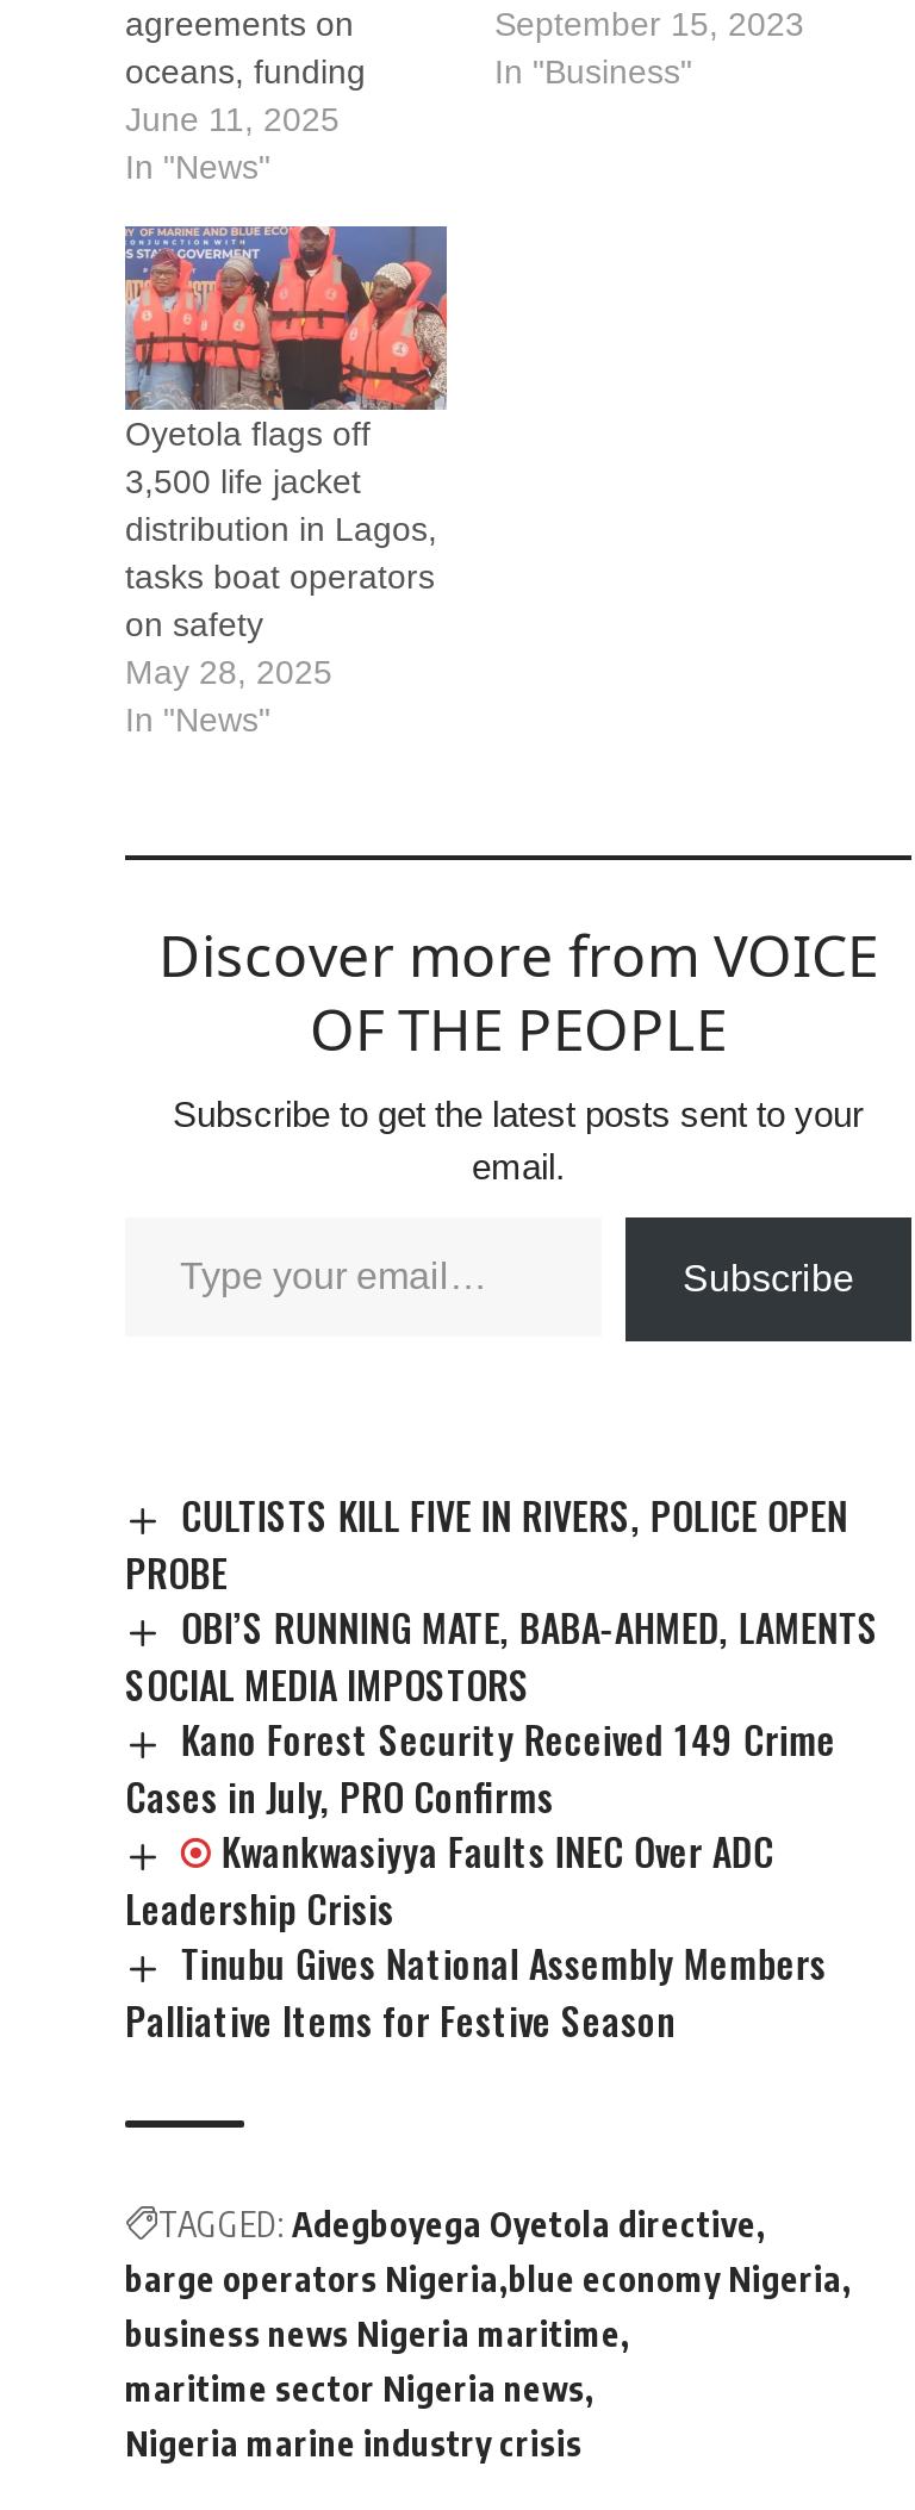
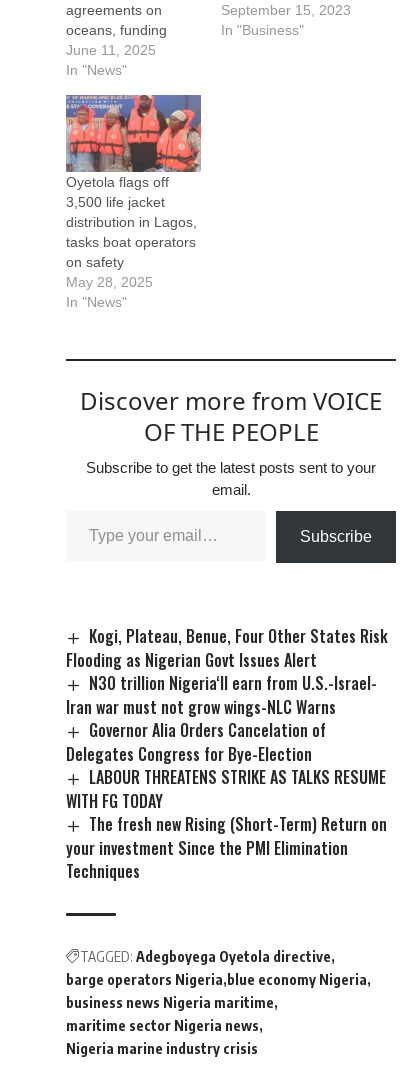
[125,1487,879,2048] CULTISTS KILL FIVE IN RIVERS, POLICE OPEN | PROBE | OBI’S RUNNING MATE, BABA-AHMED, LAMENTS | SOCIAL MEDIA IMPOSTORS | Kano Forest Security Received 149 Crime | Cases in July, PRO Confirms | Kwankwasiyya Faults INEC Over ADC | Leadership Crisis | Tinubu Gives National Assembly Members | Palliative Items for Festive Season -> [66,624,388,883] Kogi, Plateau, Benue, Four Other States Risk | Flooding as Nigerian Govt Issues Alert | N30 trillion Nigeria‘ll earn from U.S.-Israel- | Iran war must not grow wings-NLC Warns | Governor Alia Orders Cancelation of | Delegates Congress for Bye-Election | LABOUR THREATENS STRIKE AS TALKS RESUME | WITH FG TODAY | The fresh new Rising (Short-Term) Return on | your investment Since the PMI Elimination | Techniques

